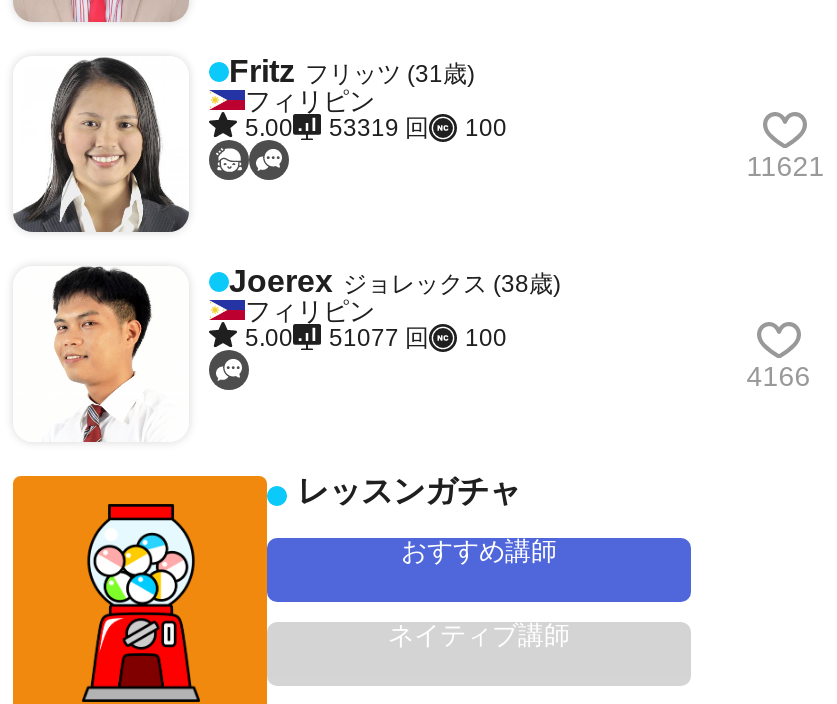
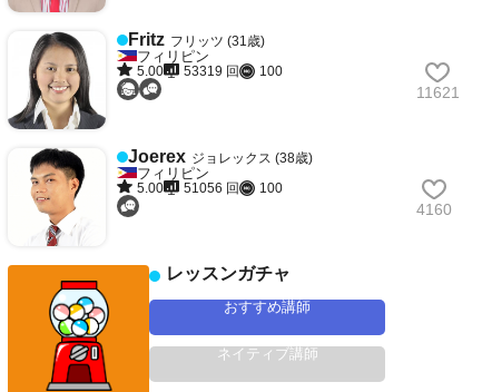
[245,324,507,352] 5.00 51077 回 100 -> [137,180,283,196] 5.00 51056 回 100
[747,361,811,393] 4166 -> [416,201,452,219] 4160

